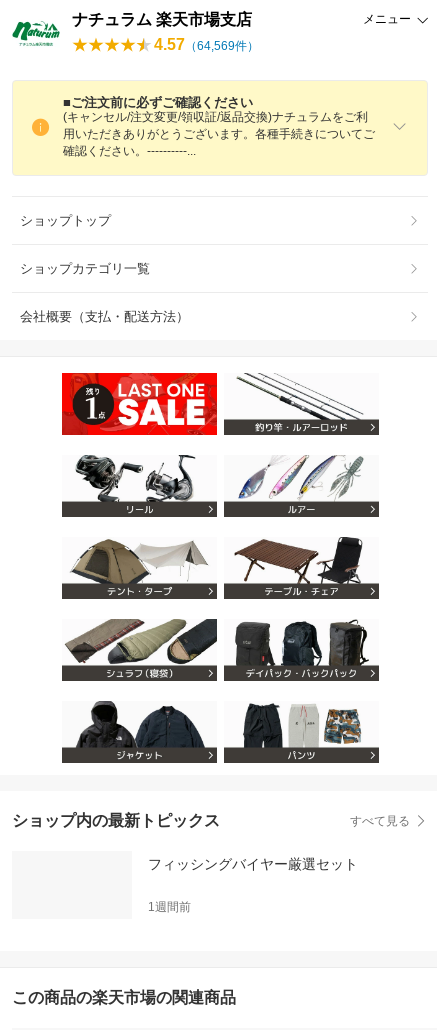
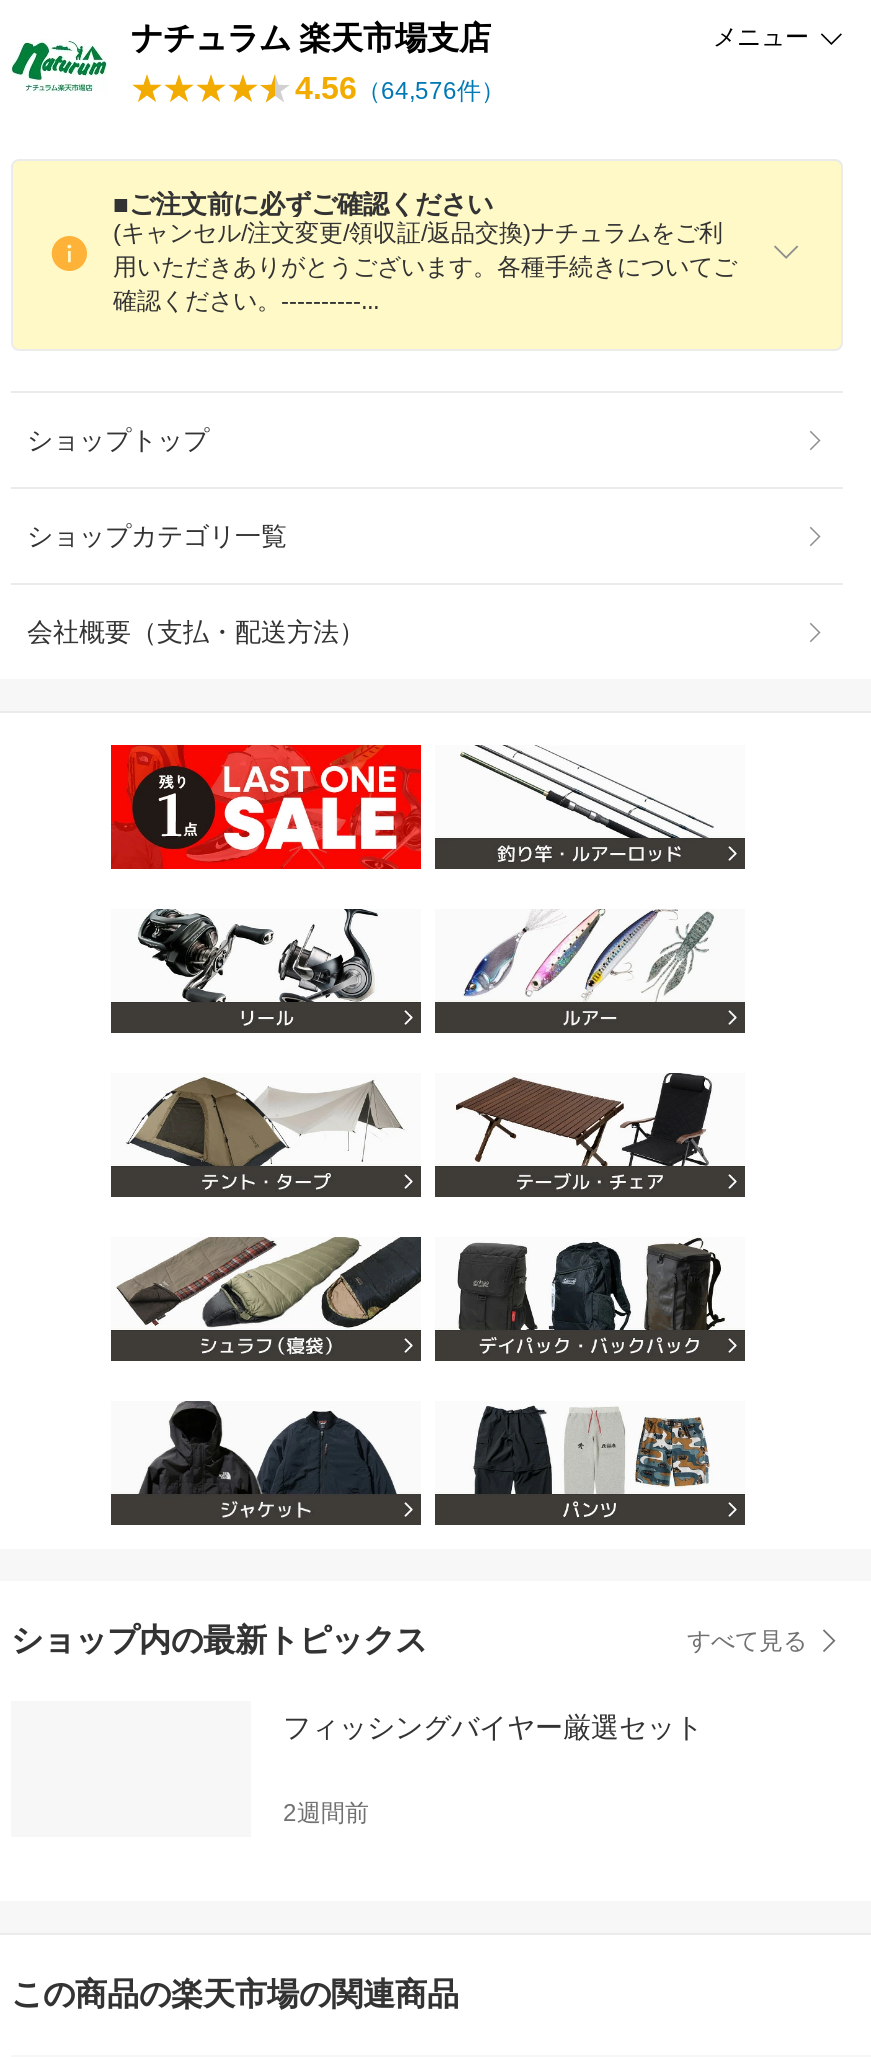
[154,36,259,53] 4.57（64,569件） -> [295,71,505,105] 4.56（64,576件）
[148,900,191,914] 1週間前 -> [283,1799,369,1827] 2週間前

